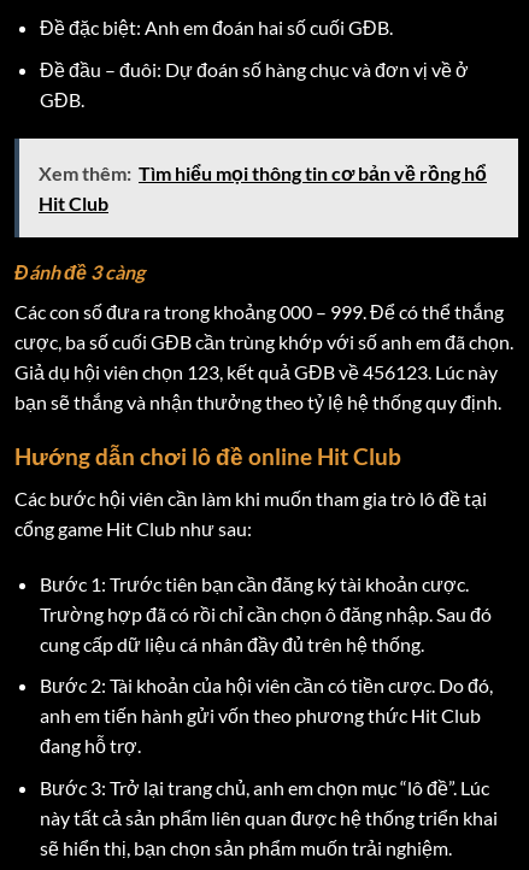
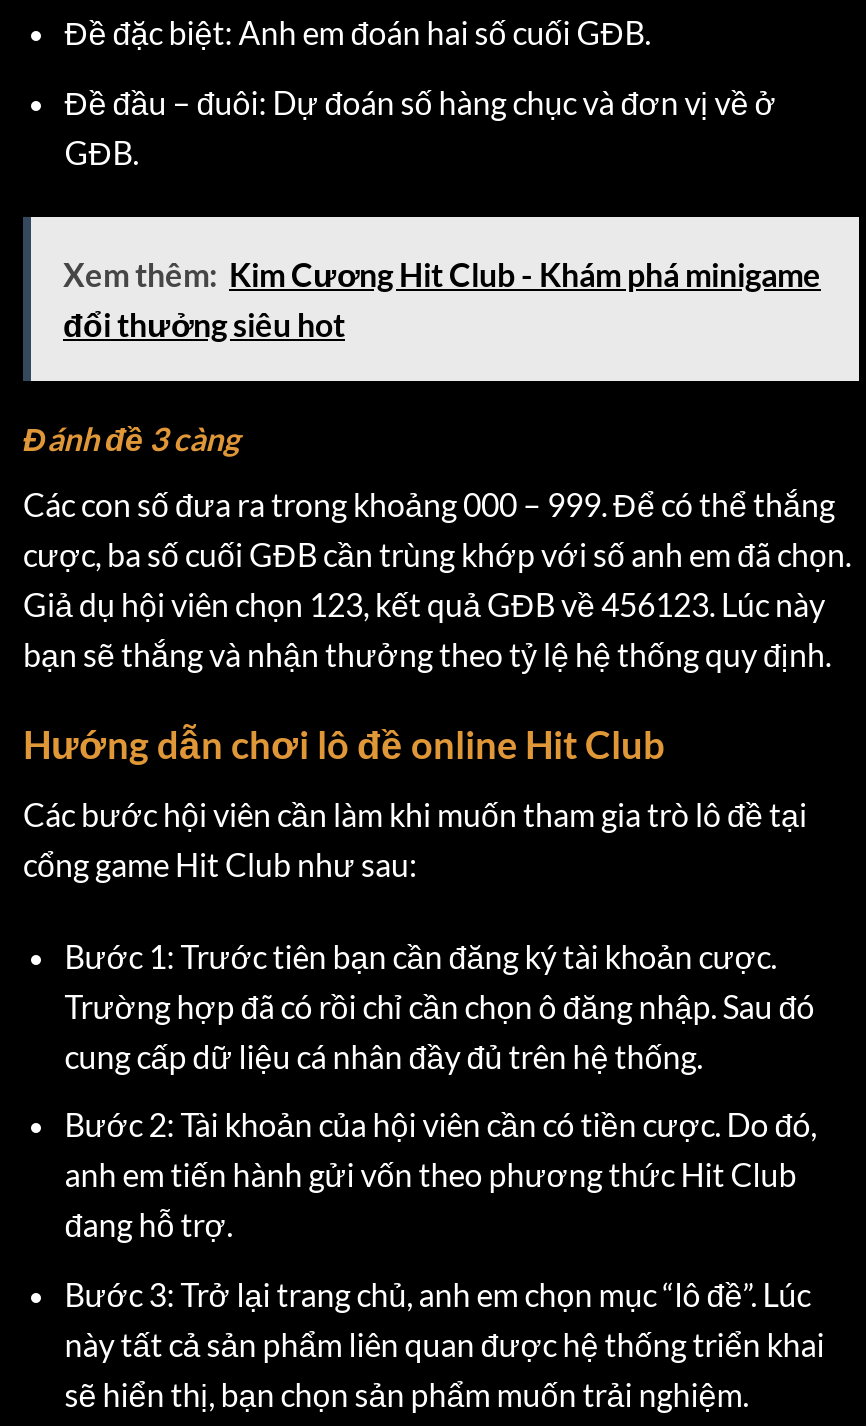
[39,162,487,215] Xem thêm: Tìm hiểu mọi thông tin cơ bản về rồng hổ | Hit Club -> [63,256,821,344] Xem thêm: Kim Cương Hit Club - Khám phá minigame | đổi thưởng siêu hot

